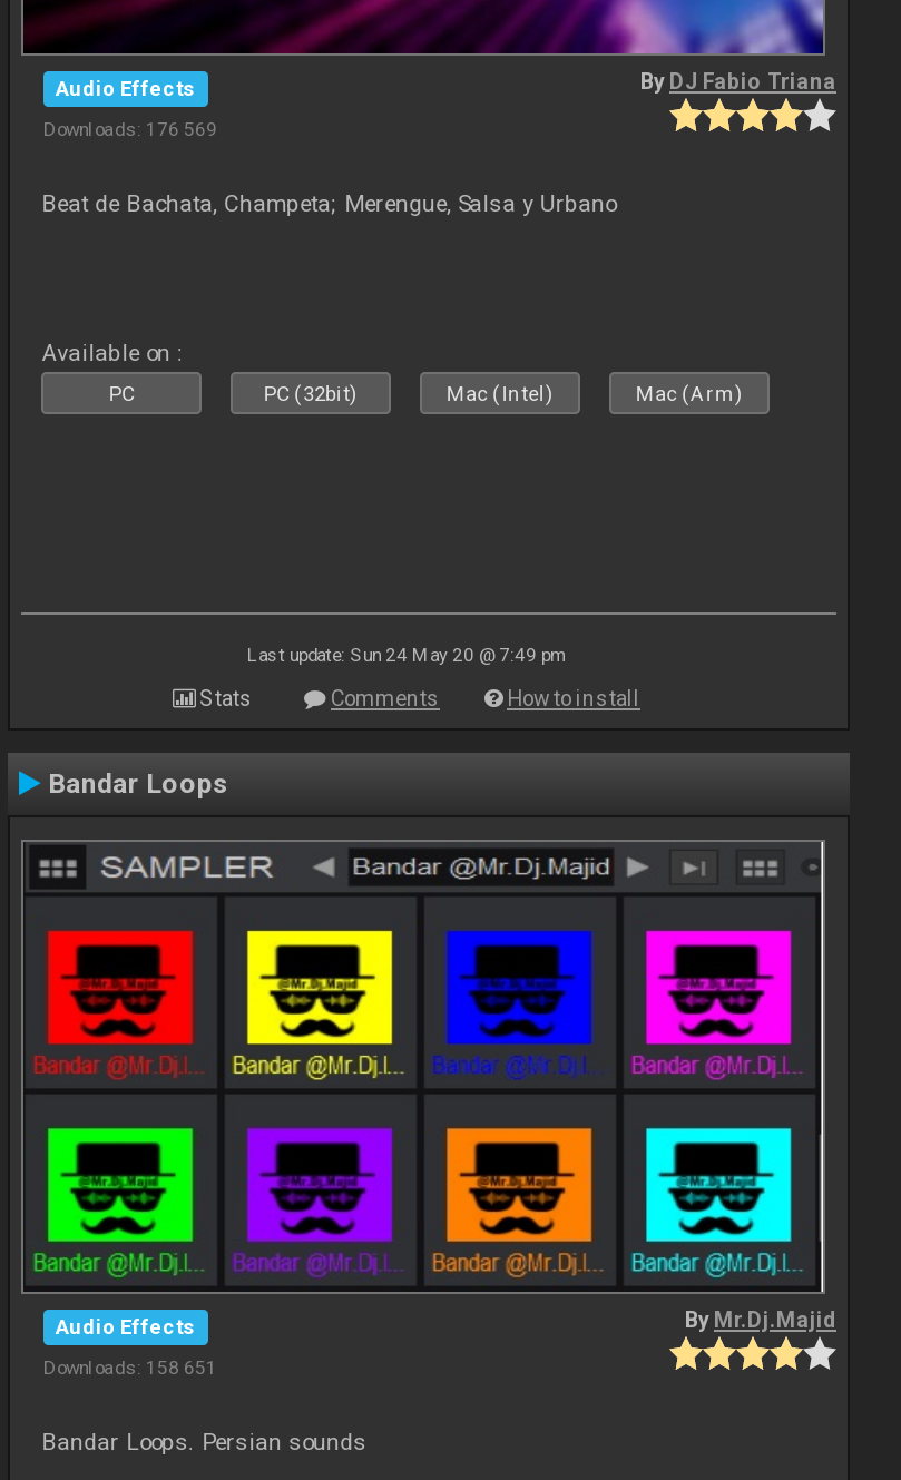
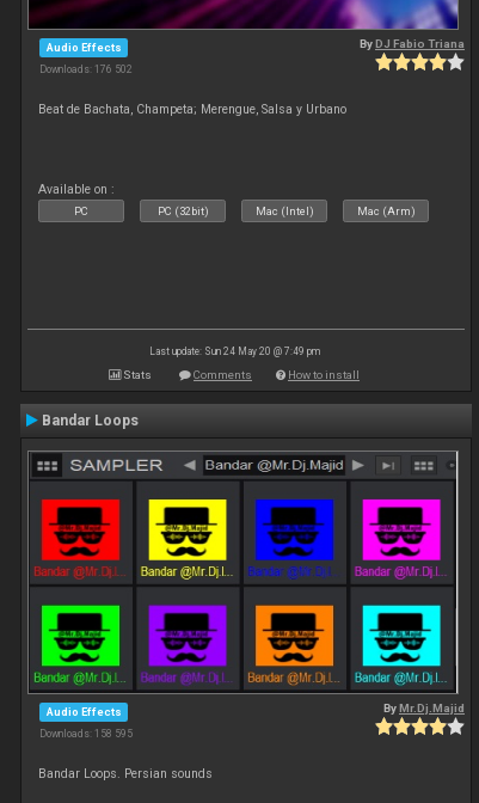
[43,117,217,140] Downloads: 176 569 -> [39,63,133,75] Downloads: 176 502
[43,1356,217,1378] Downloads: 158 651 -> [39,727,133,739] Downloads: 158 595

